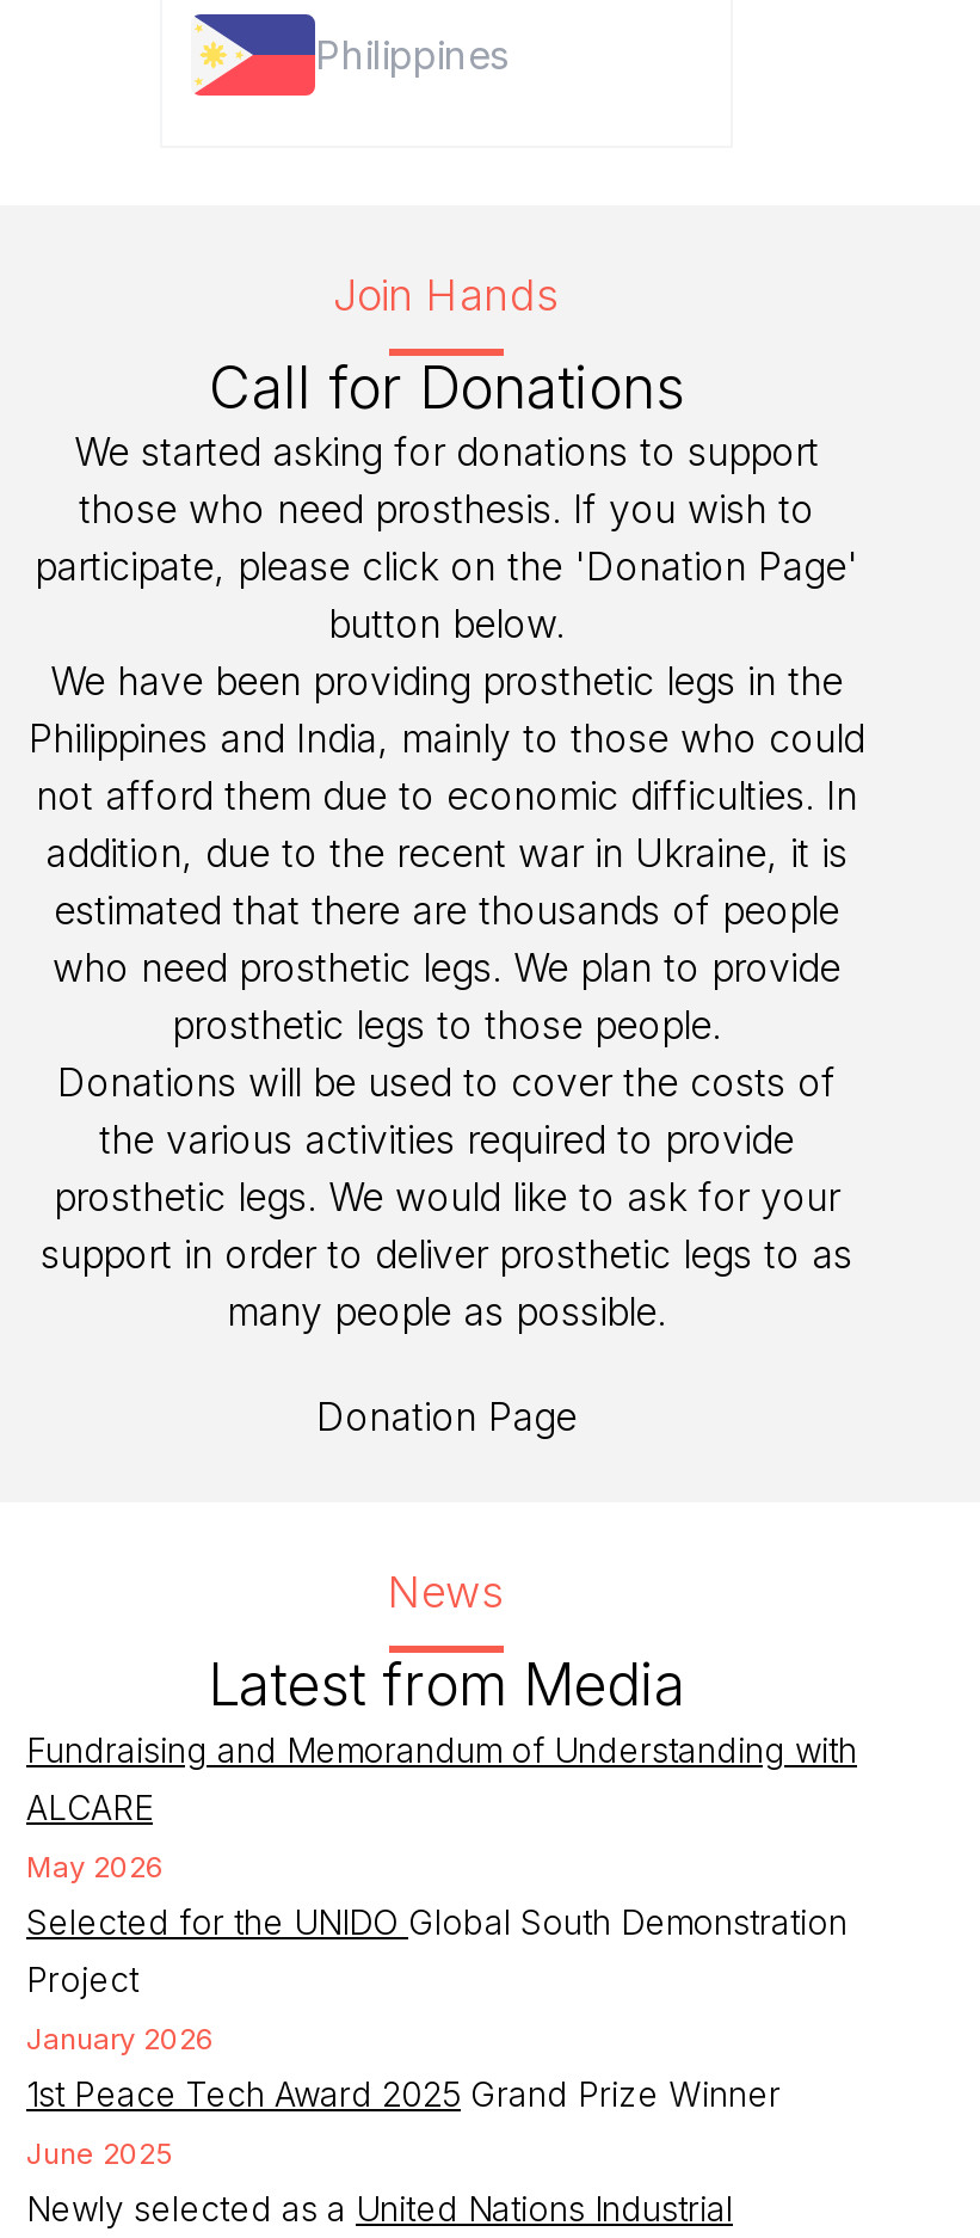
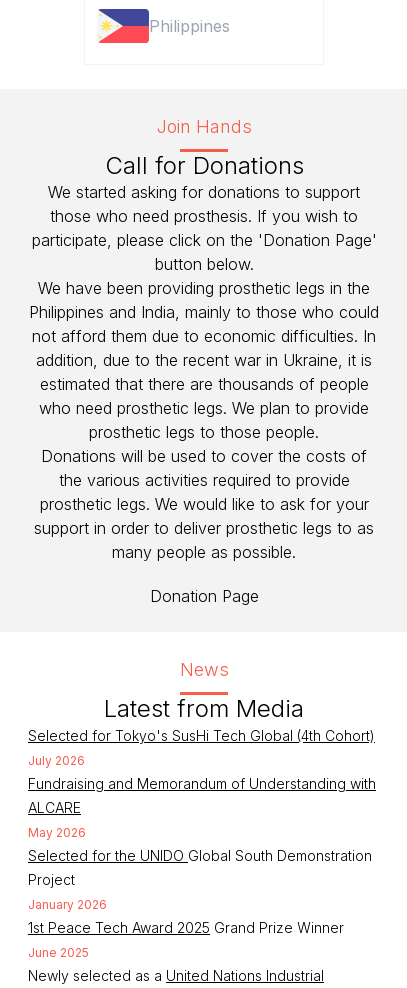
none -> [28,727,375,768] Selected for Tokyo's SusHi Tech Global (4th Cohort) | July 2026

